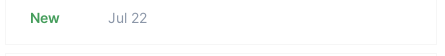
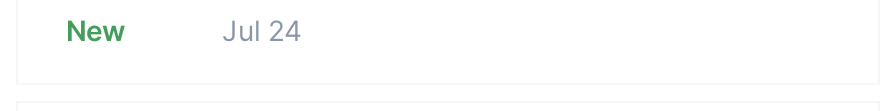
[108,9,147,26] Jul 22 -> [222,12,302,46] Jul 24

